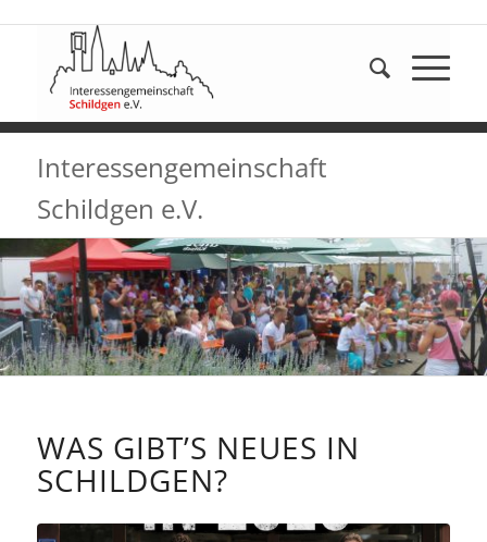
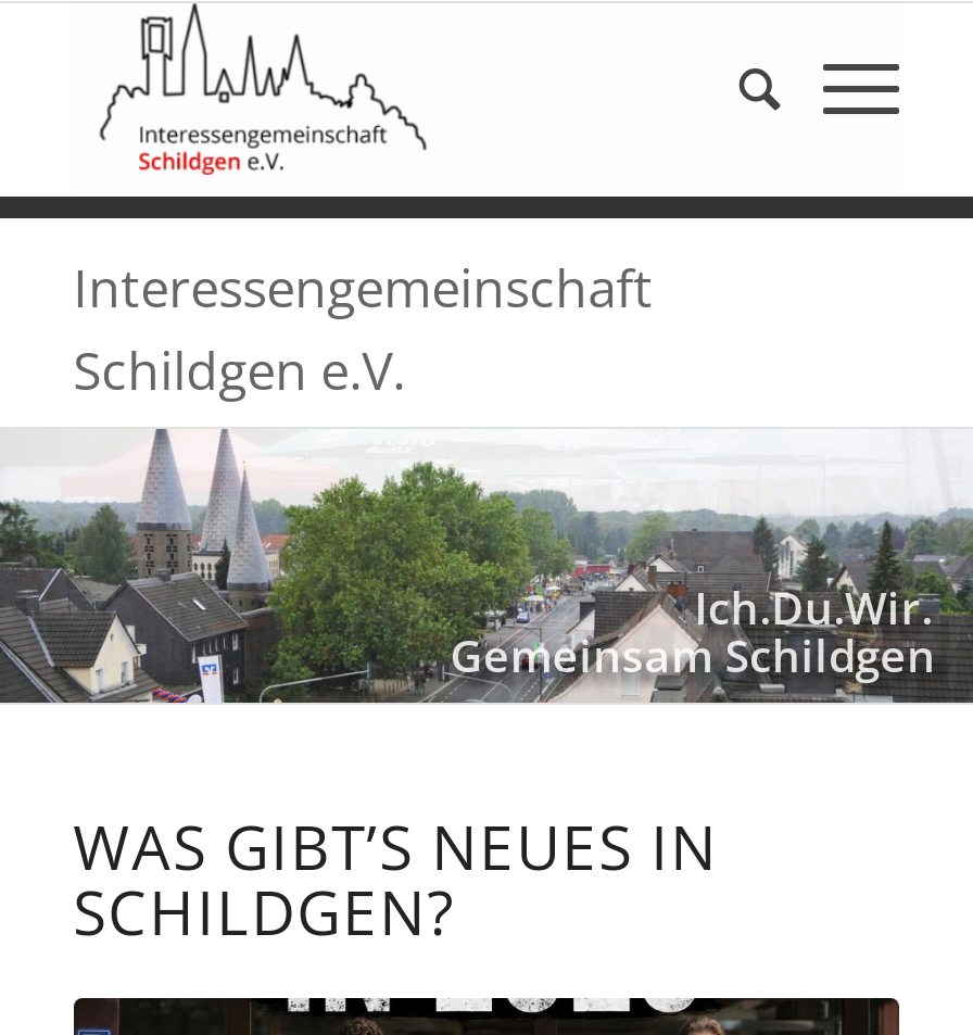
[3,237,484,377] [image] -> [7,427,966,703] [image]

